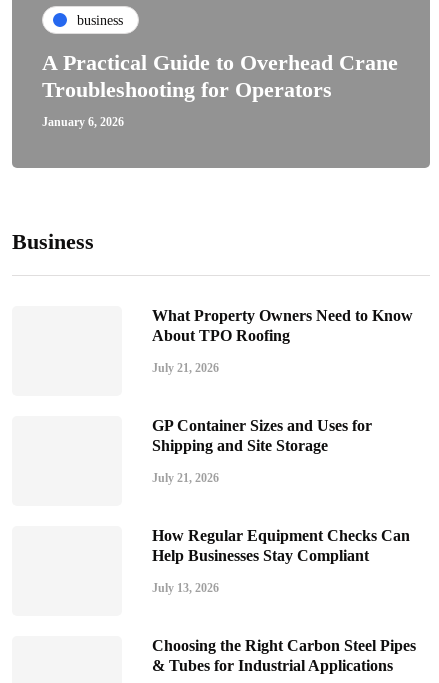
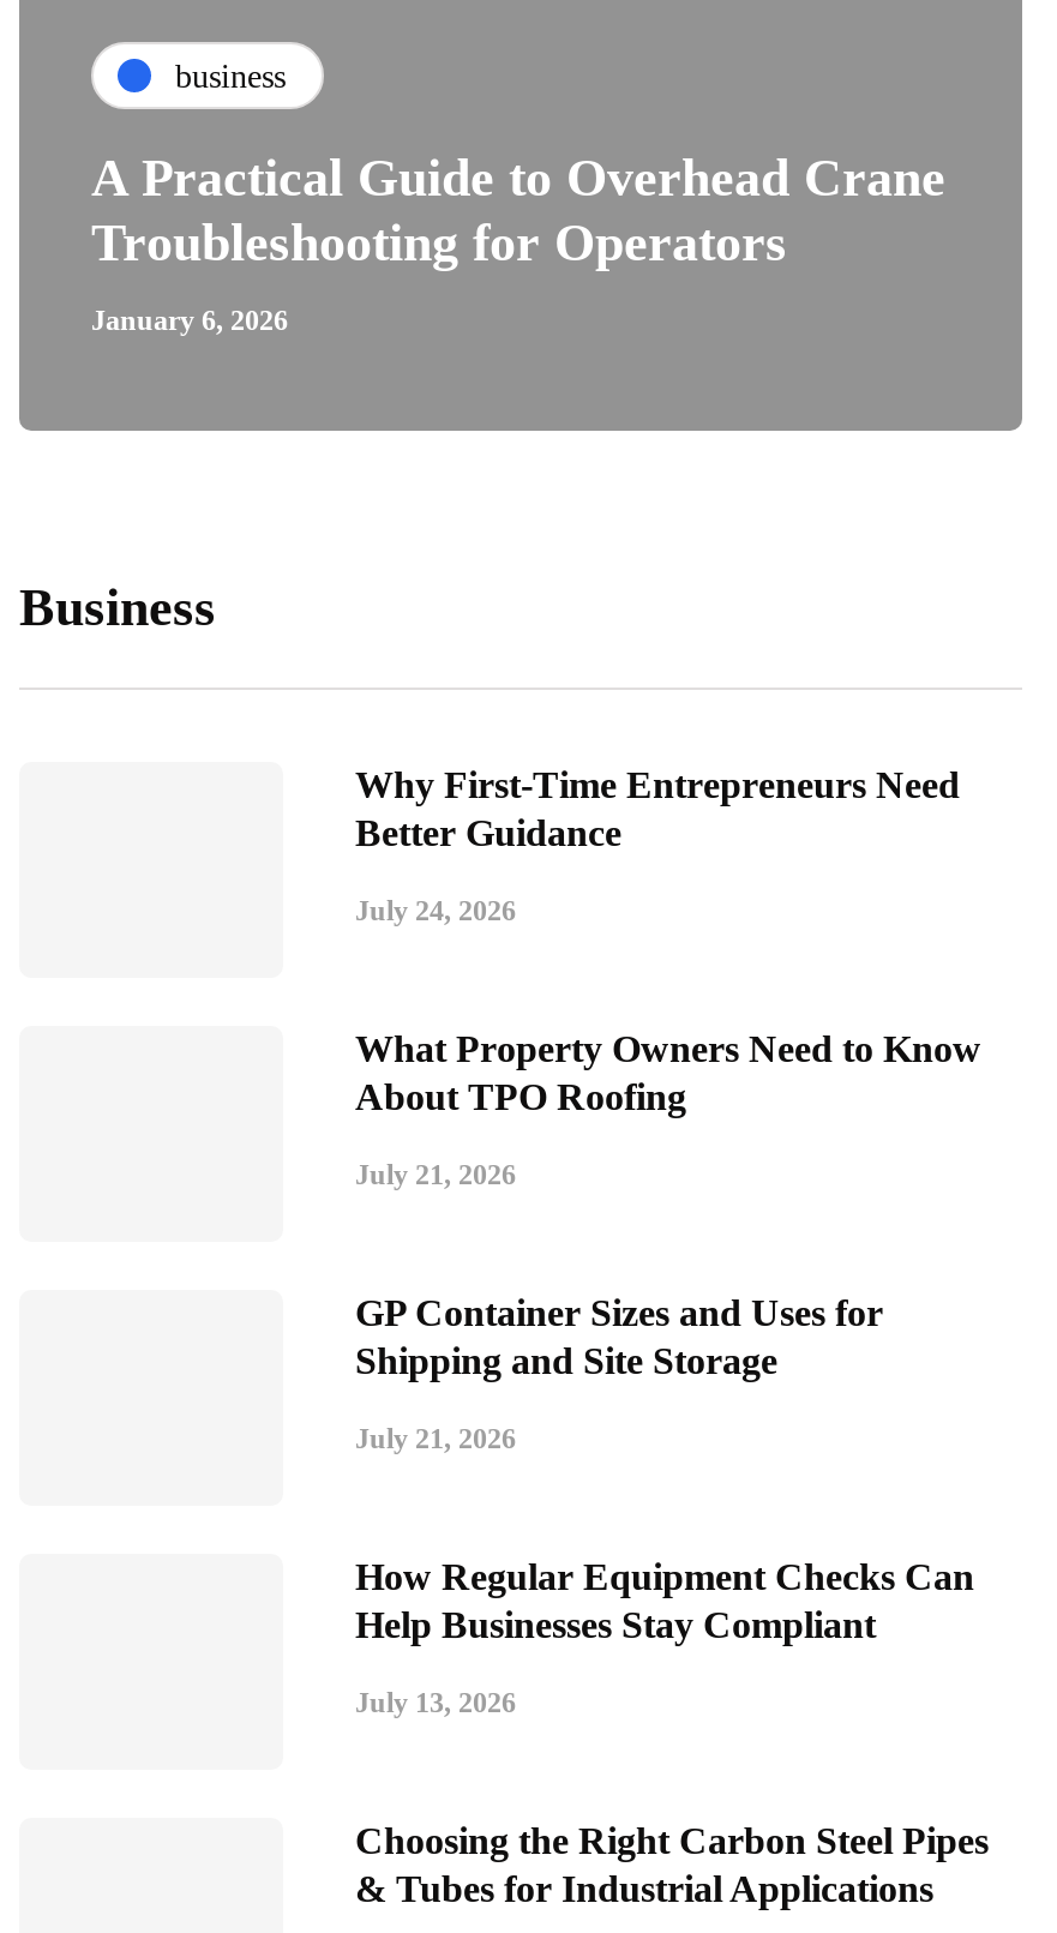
none -> [355,764,960,928] Why First-Time Entrepreneurs Need | Better Guidance | July 24, 2026

